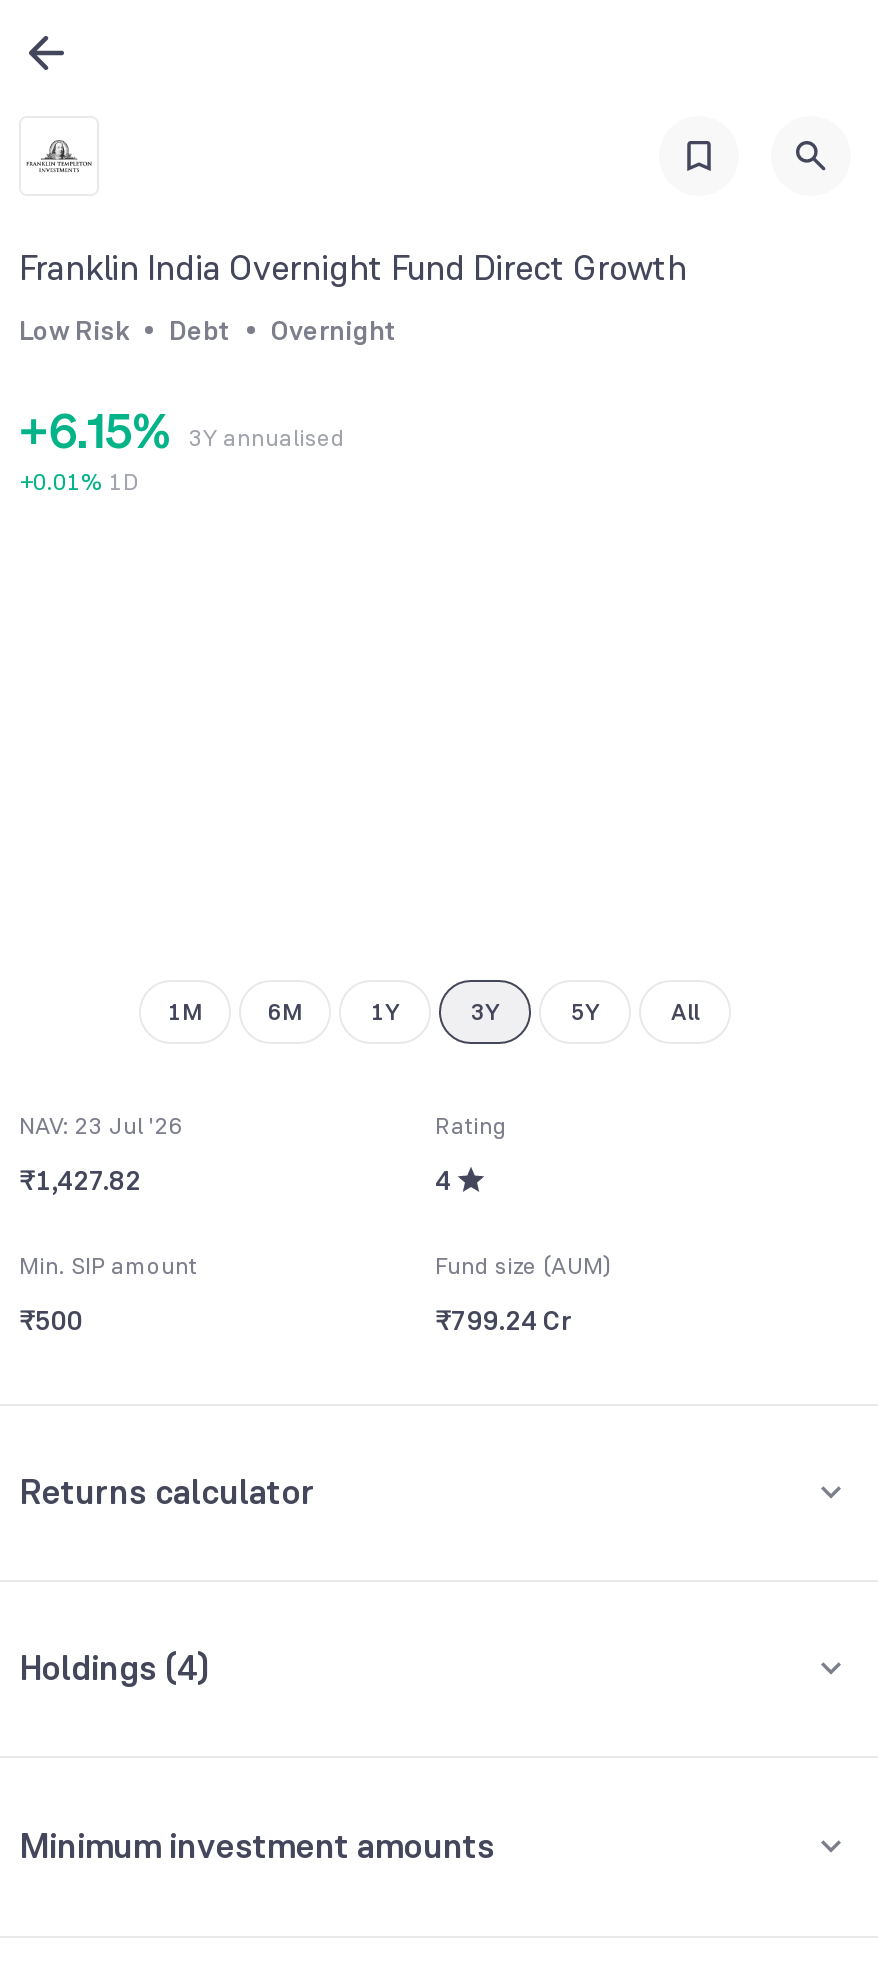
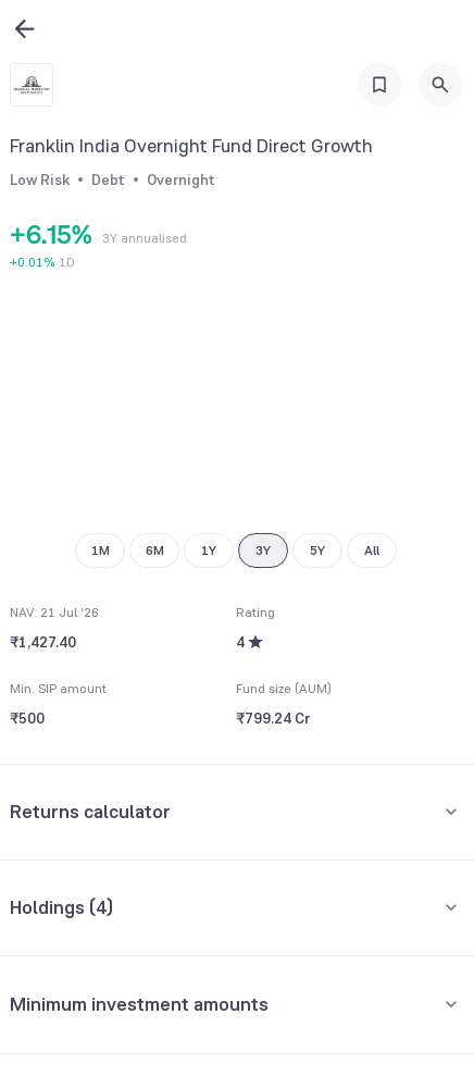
[19,1110,183,1142] NAV: 23 Jul '26 -> [10,604,99,621] NAV: 21 Jul '26
[19,1162,141,1198] ₹1,427.82 -> [10,632,76,652] ₹1,427.40

